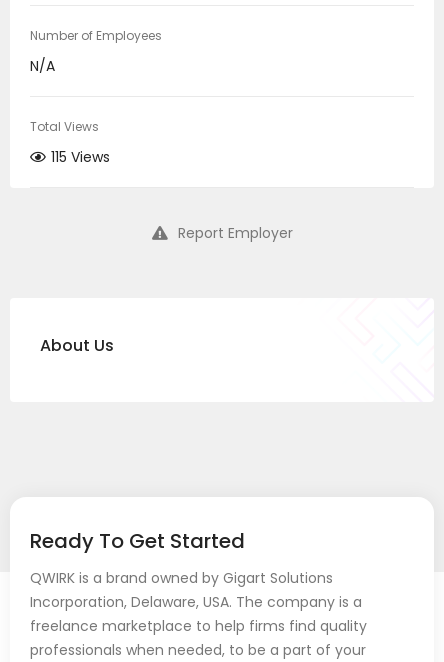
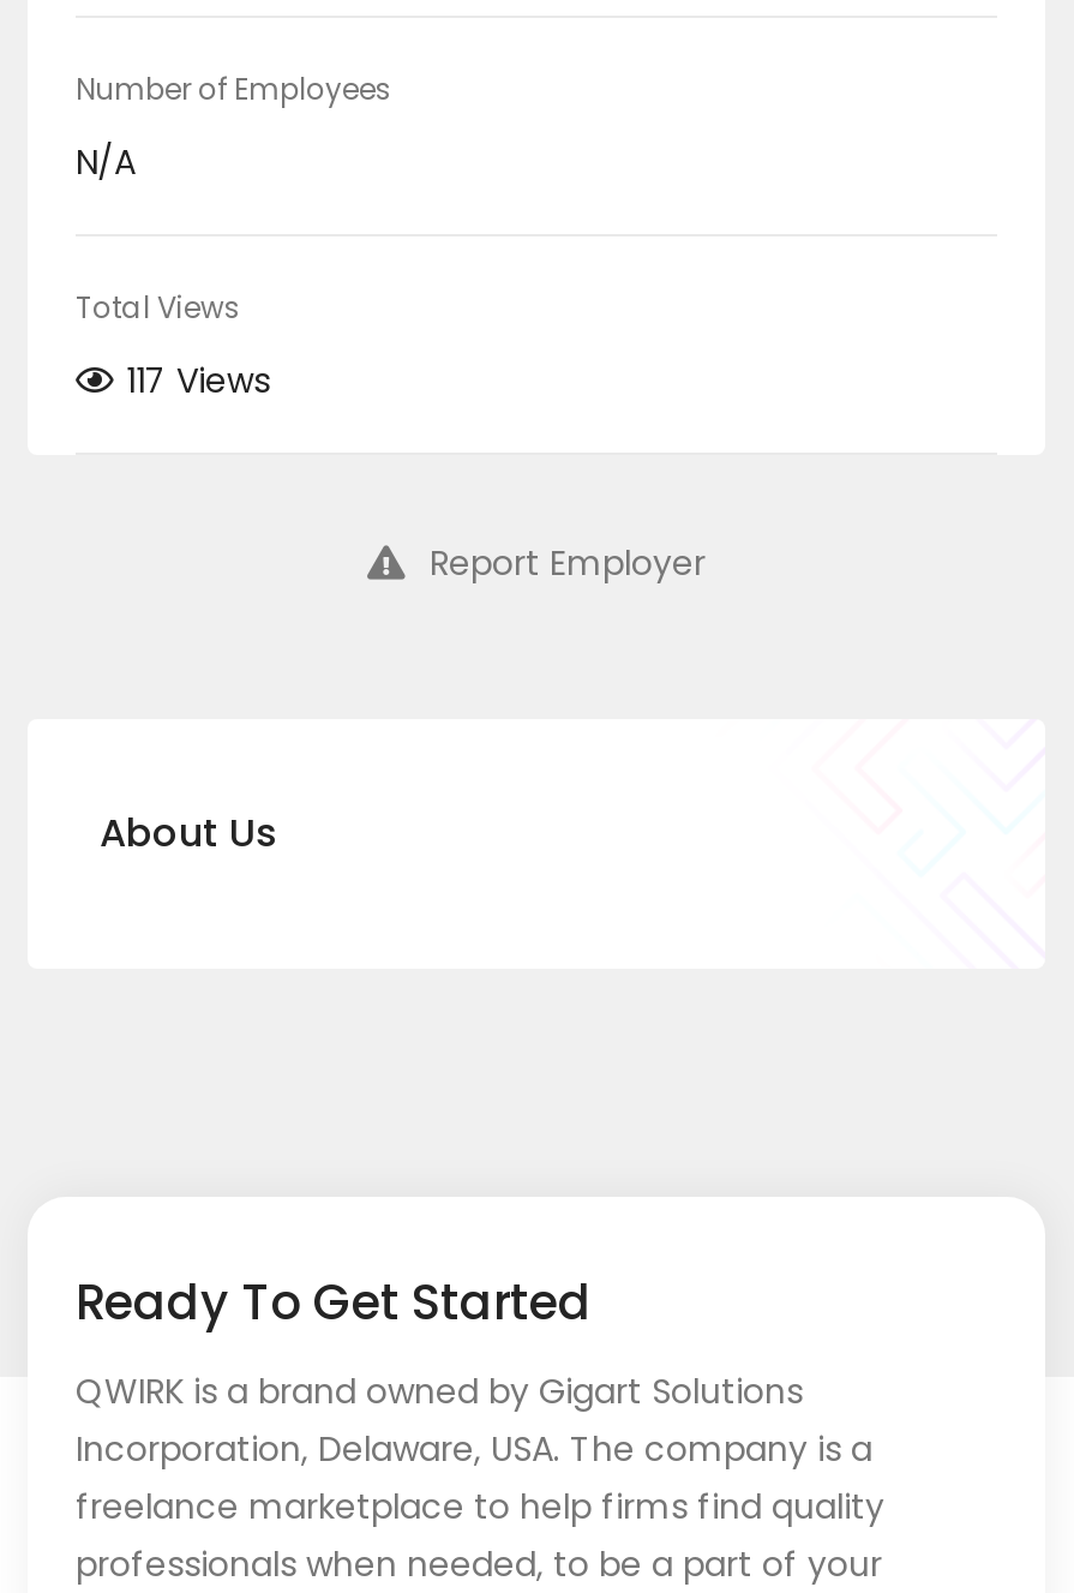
[51,147,110,167] 115 Views -> [126,357,270,405] 117 Views

